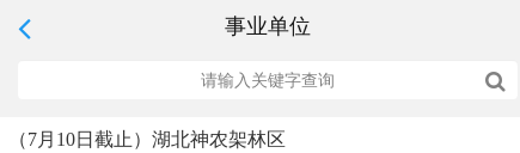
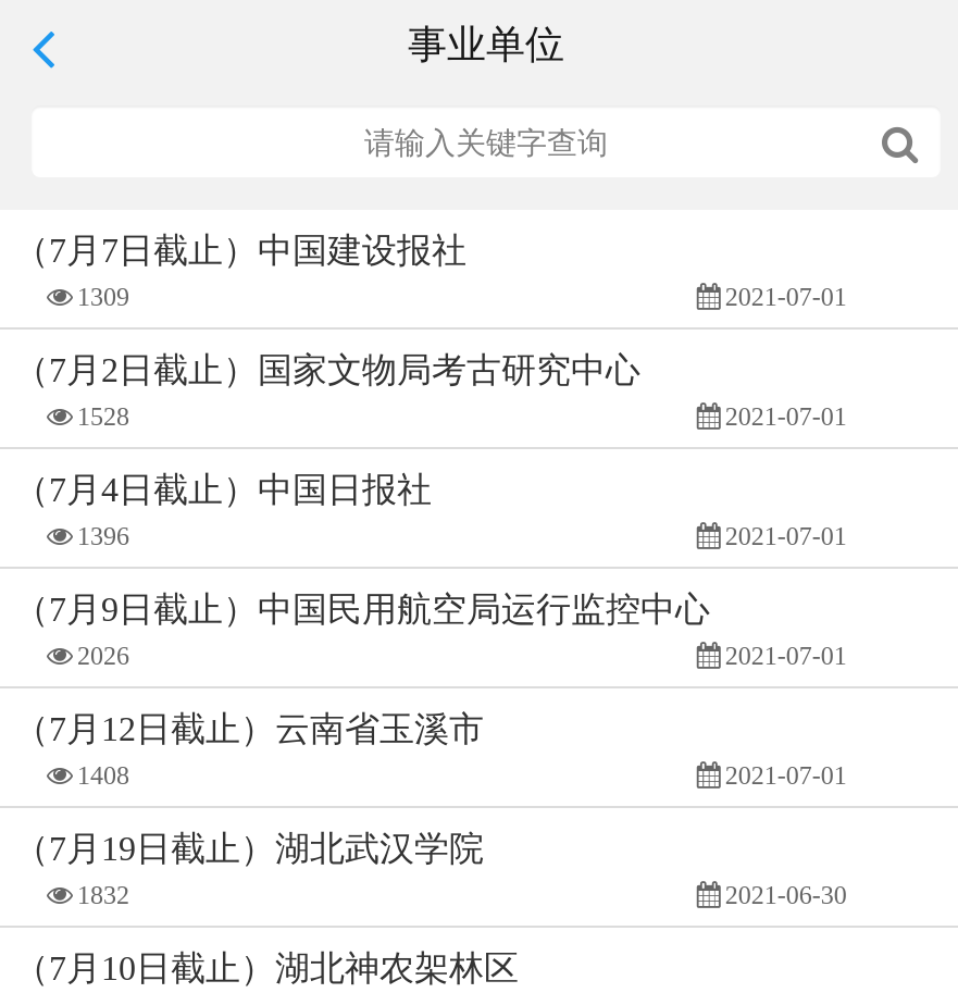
none -> [14,232,847,910] （7月7日截止）中国建设报社 | 1309 | 2021-07-01 | （7月2日截止）国家文物局考古研究中心 | 1528 | 2021-07-01 | （7月4日截止）中国日报社 | 1396 | 2021-07-01 | （7月9日截止）中国民用航空局运行监控中心 | 2026 | 2021-07-01 | （7月12日截止）云南省玉溪市 | 1408 | 2021-07-01 | （7月19日截止）湖北武汉学院 | 1832 | 2021-06-30

